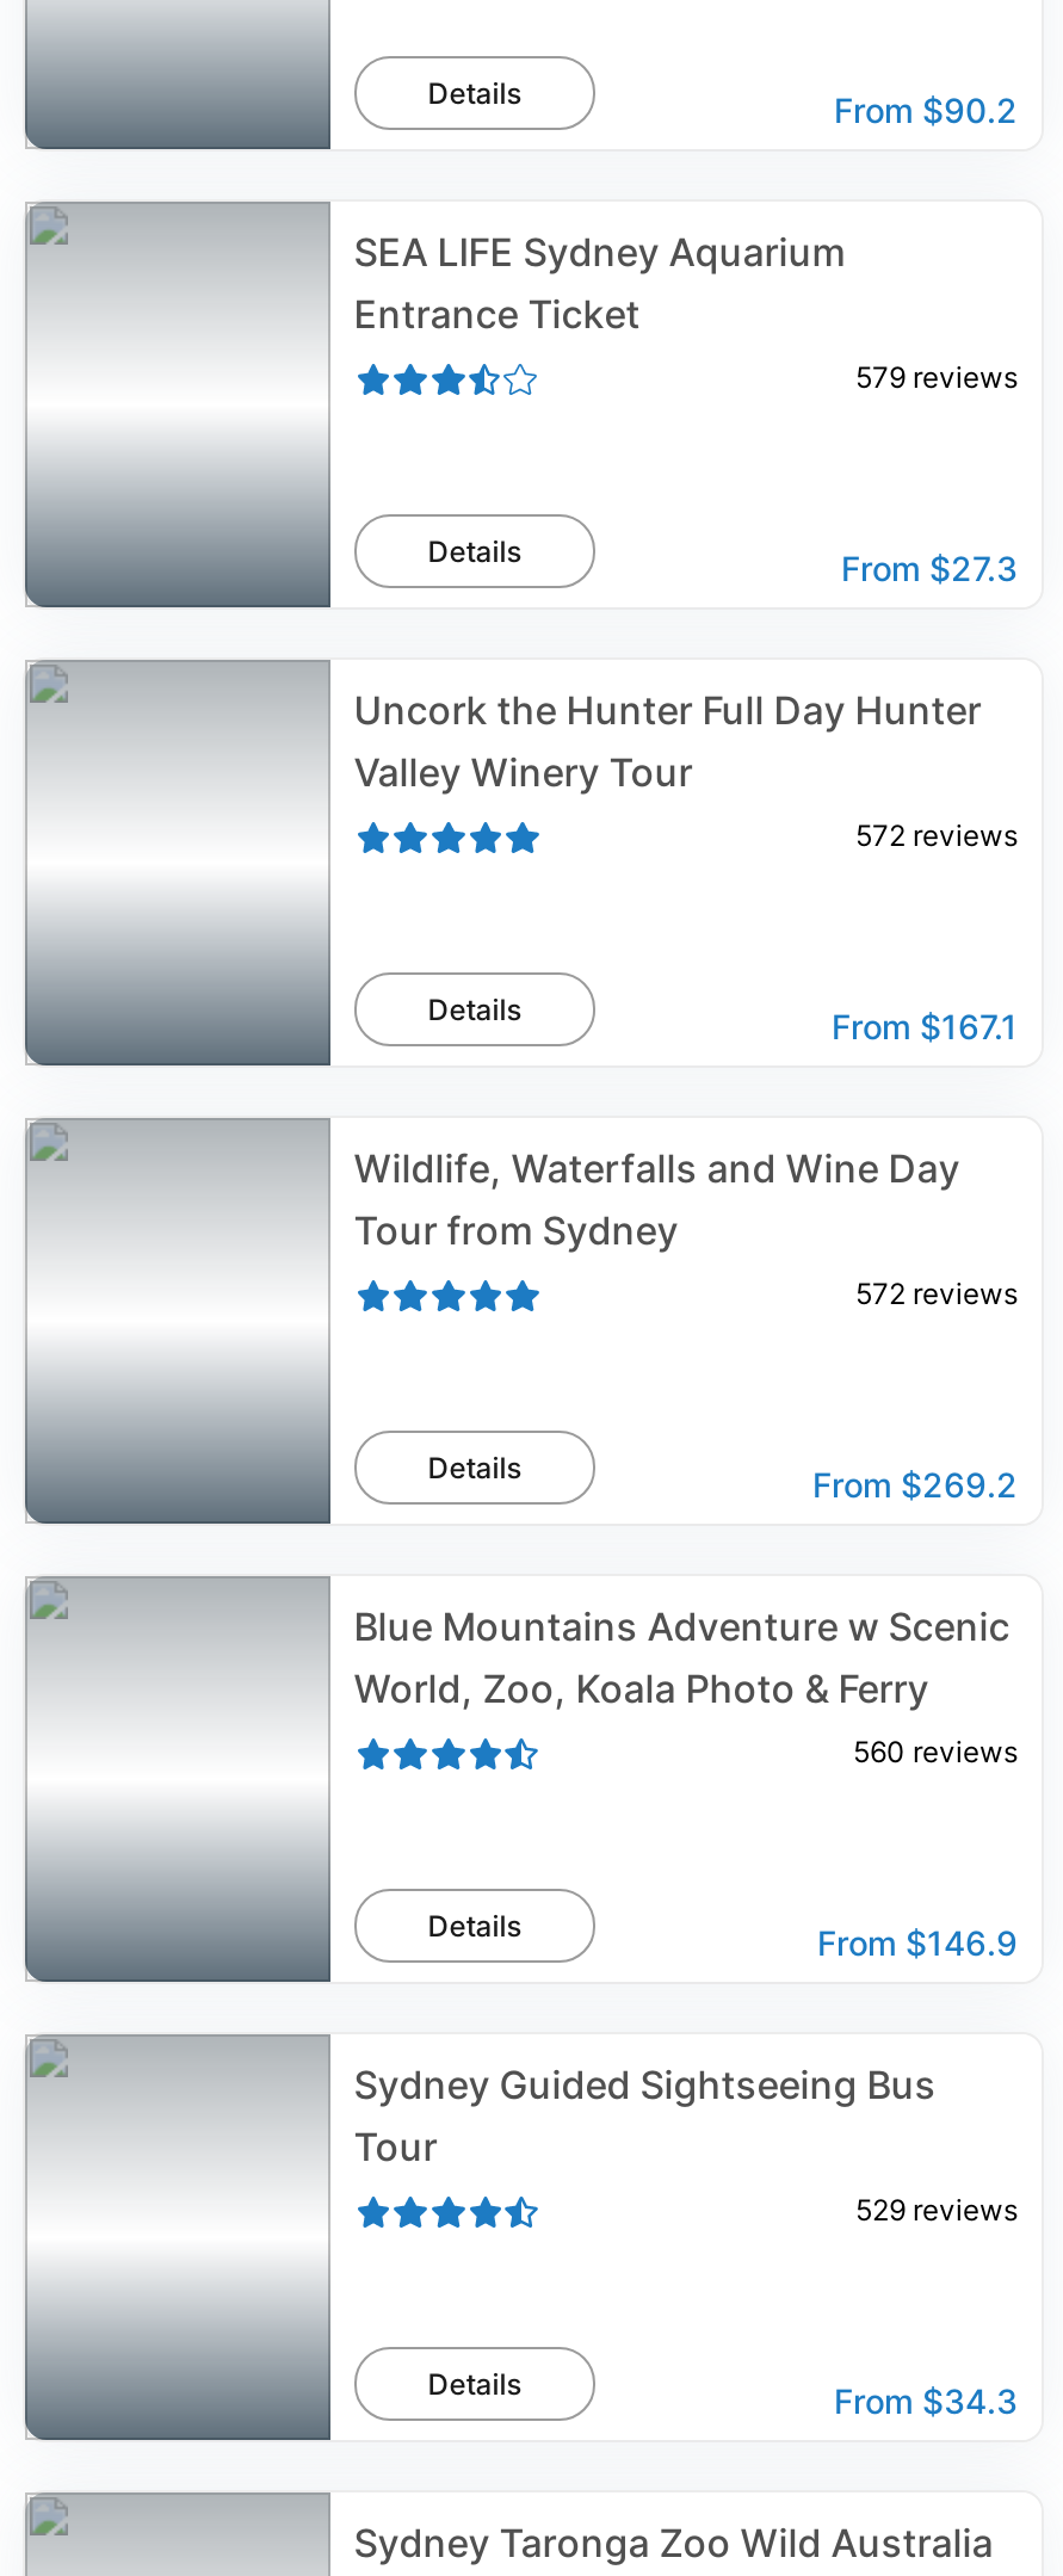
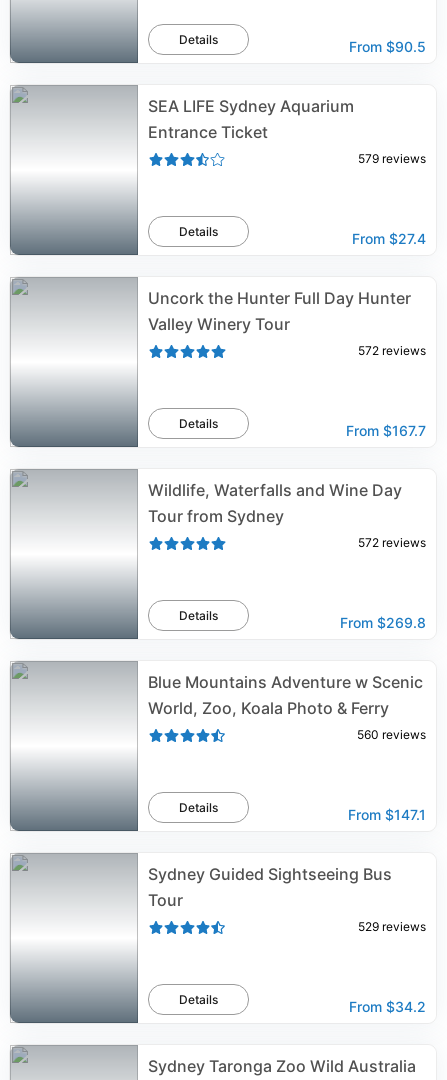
[834,89,1018,130] From $90.2 -> [349,38,426,55] From $90.5
[841,548,1018,588] From $27.3 -> [352,230,426,247] From $27.4
[832,1006,1018,1046] From $167.1 -> [346,422,426,439] From $167.7
[812,1464,1018,1505] From $269.2 -> [340,614,426,631] From $269.8
[817,1922,1018,1963] From $146.9 -> [348,806,426,823] From $147.1
[834,2380,1018,2421] From $34.3 -> [349,998,426,1015] From $34.2

